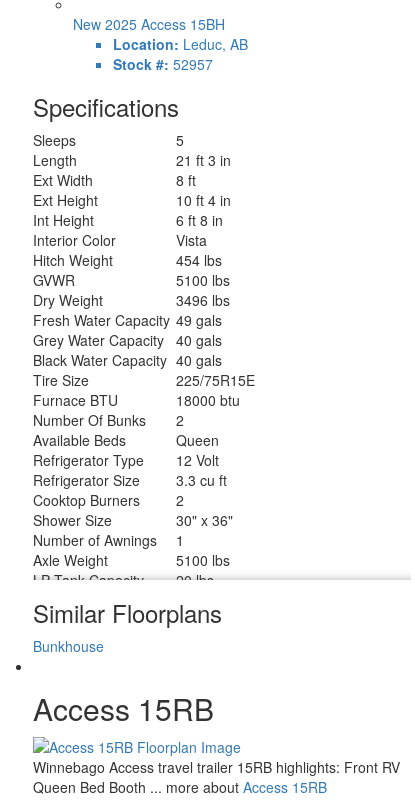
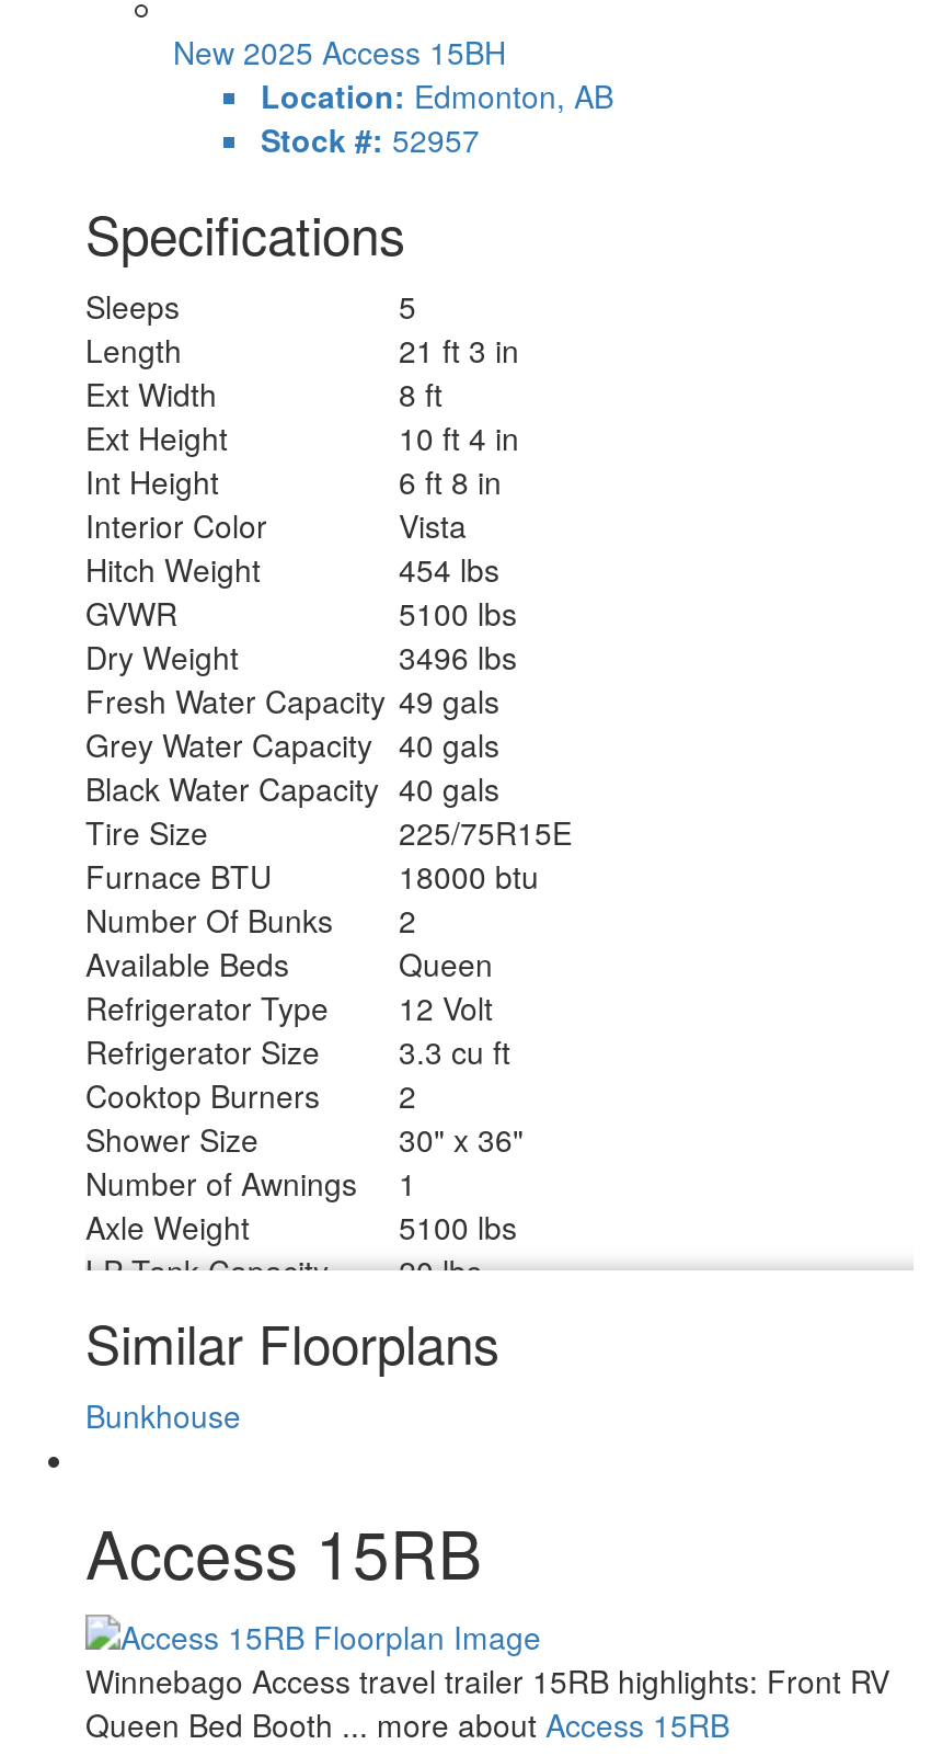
[113,34,248,54] Location: Leduc, AB -> [261,73,613,117] Location: Edmonton, AB

